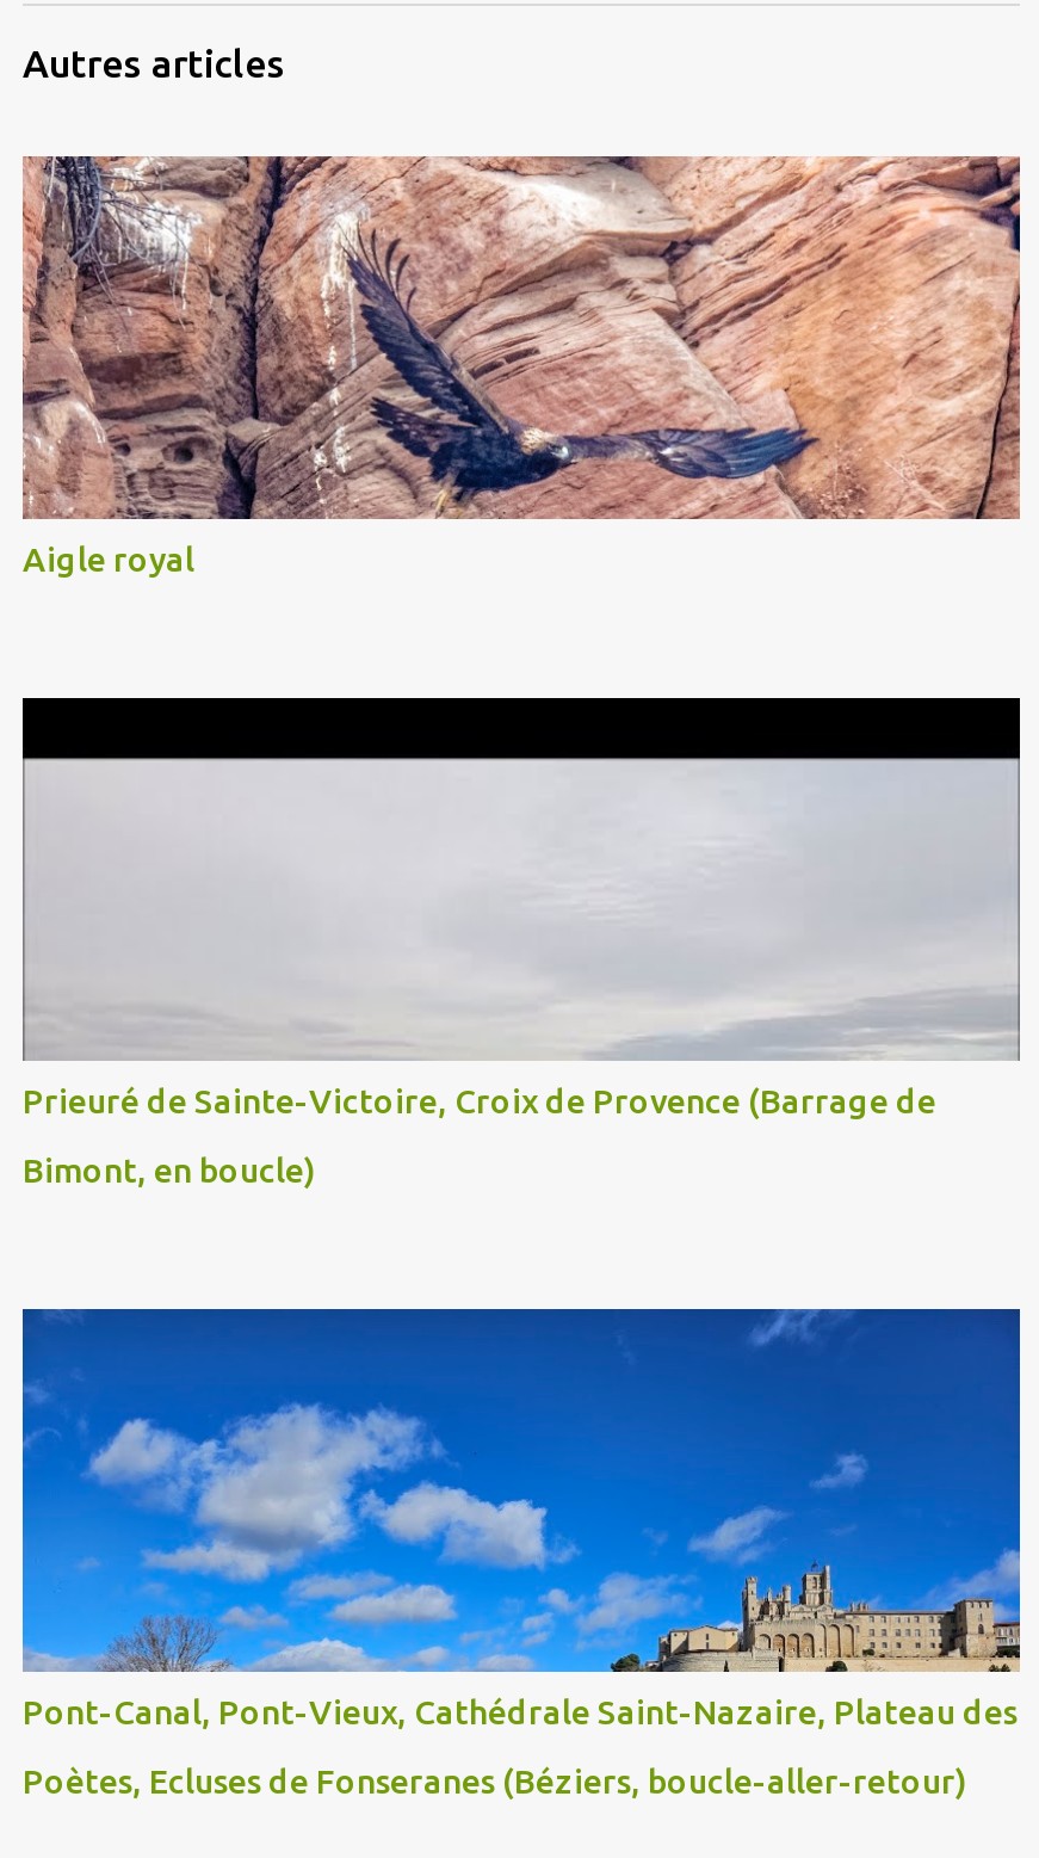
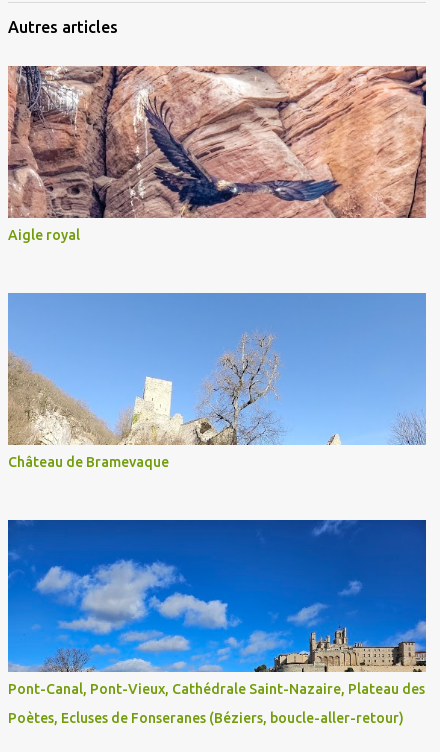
[20,696,1022,1189] [image] | Prieuré de Sainte-Victoire, Croix de Provence (Barrage de | Bimont, en boucle) -> [8,293,426,470] [image] | Château de Bramevaque

